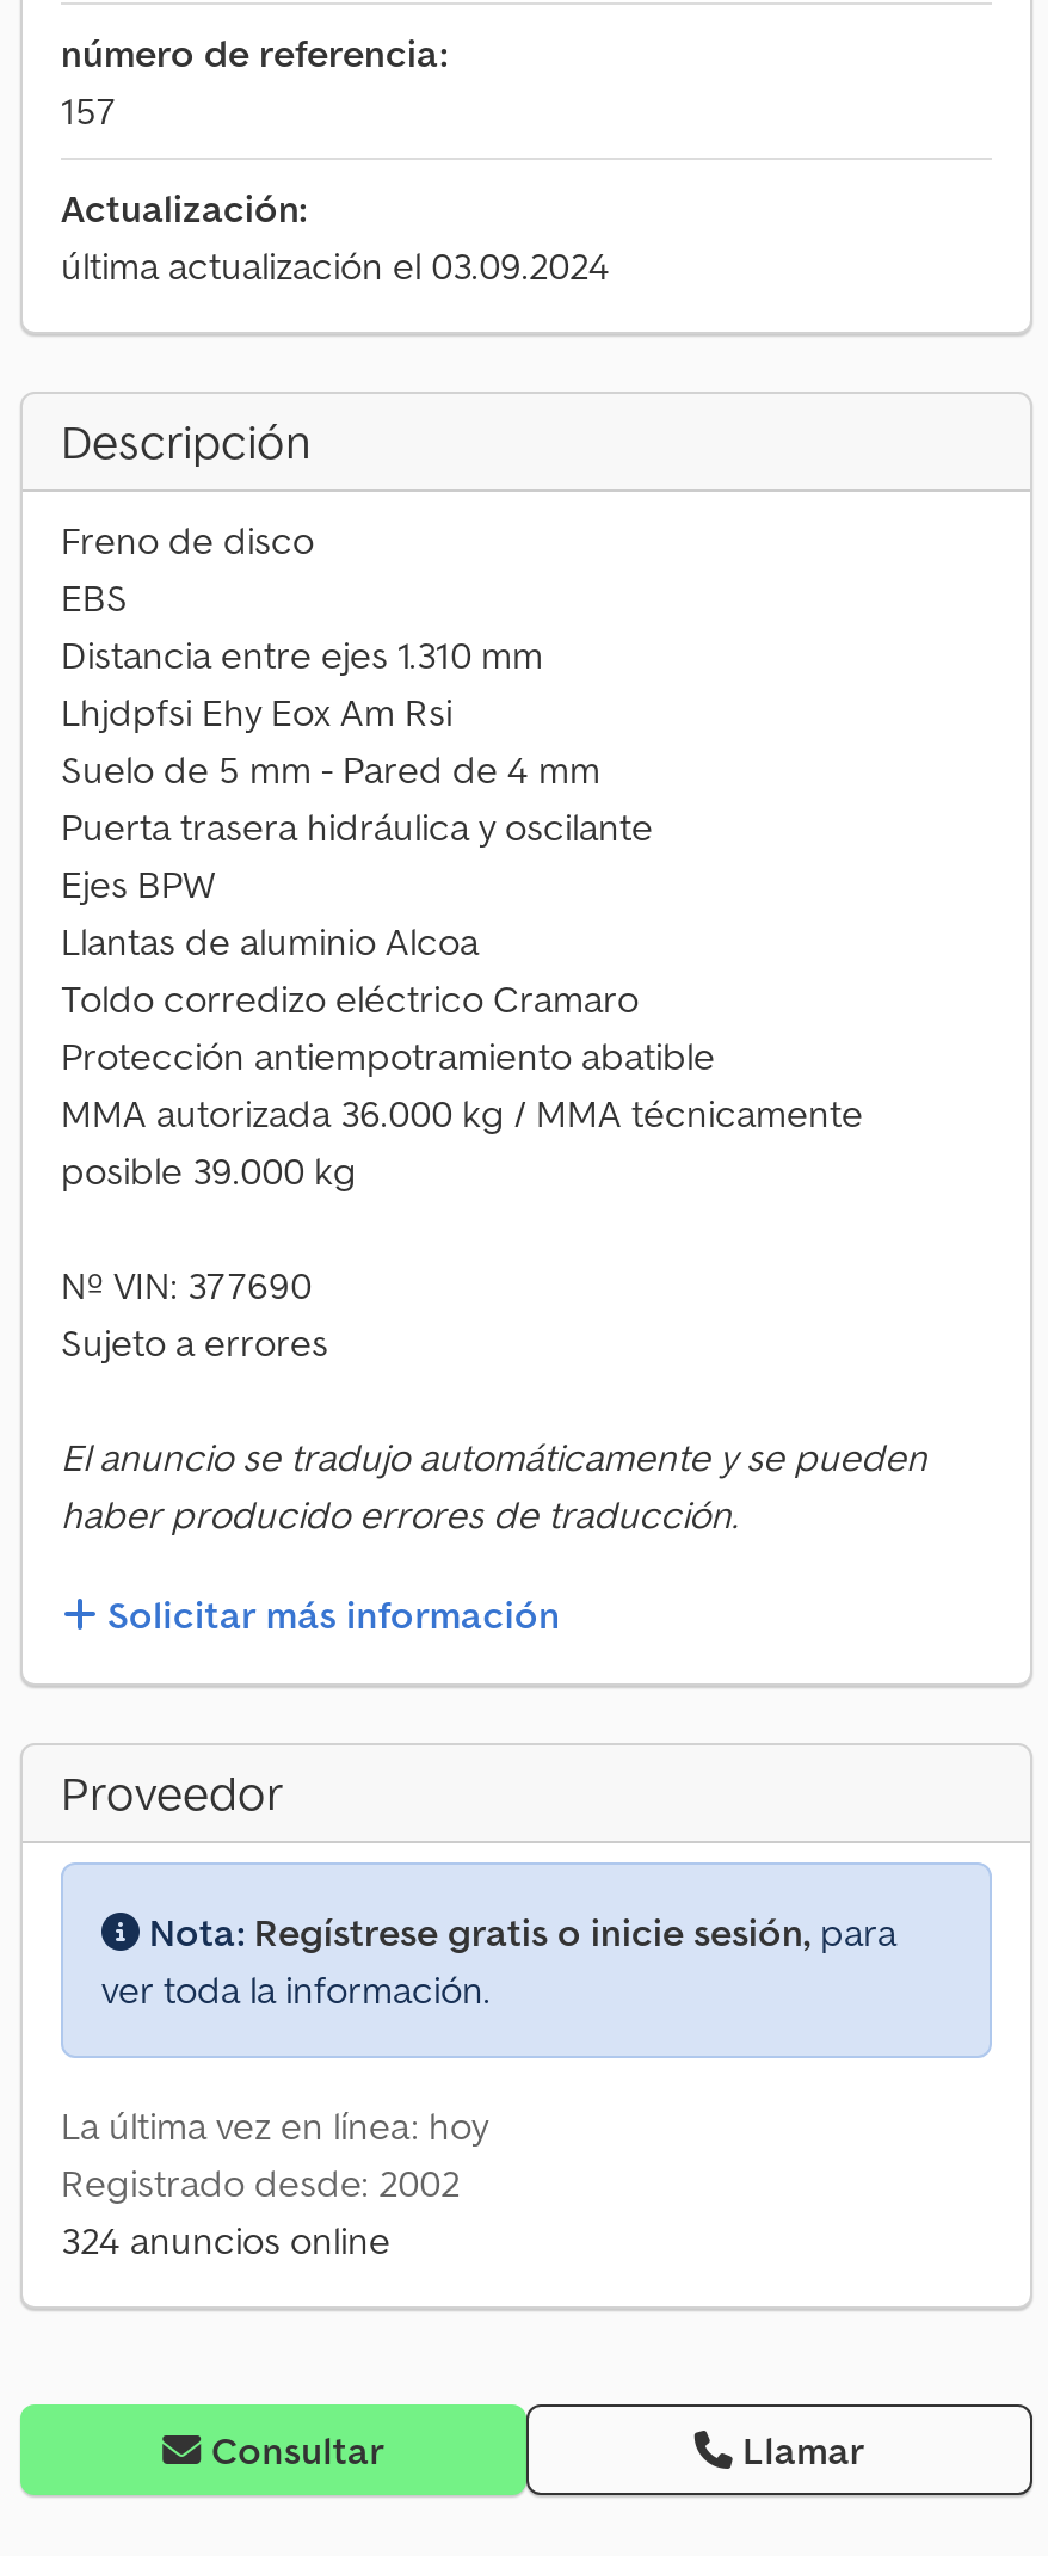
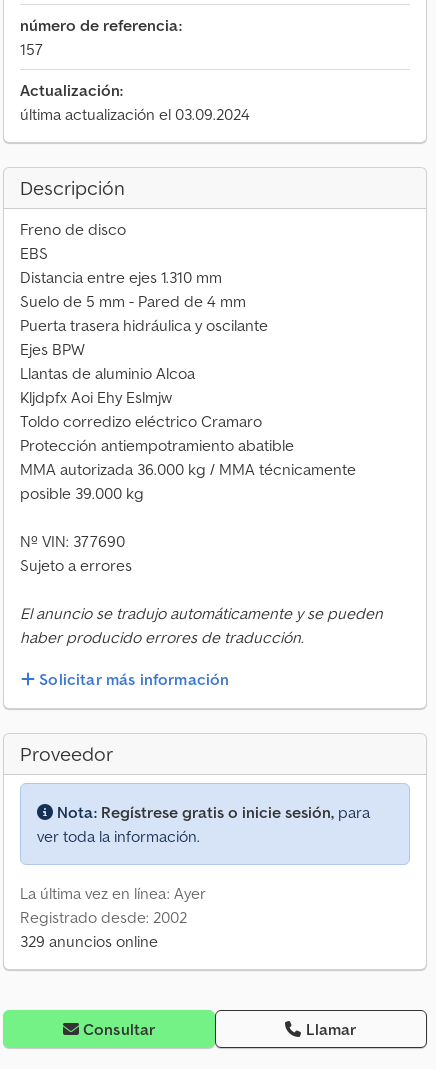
[61,688,452,735] Lhjdpfsi Ehy Eox Am Rsi -> none
moved [61,745,653,965] -> [20,291,268,383]: Suelo de 5 mm - Pared de 4 mm | Puerta trasera hidráulica y oscilante | Ejes BPW | Llantas de aluminio Alcoa
none -> [20,387,172,407] Kljdpfx Aoi Ehy Eslmjw
[61,2101,488,2149] La última vez en línea: hoy -> [20,883,206,903] La última vez en línea: Ayer
[61,2216,390,2264] 324 anuncios online -> [20,931,158,951] 329 anuncios online

